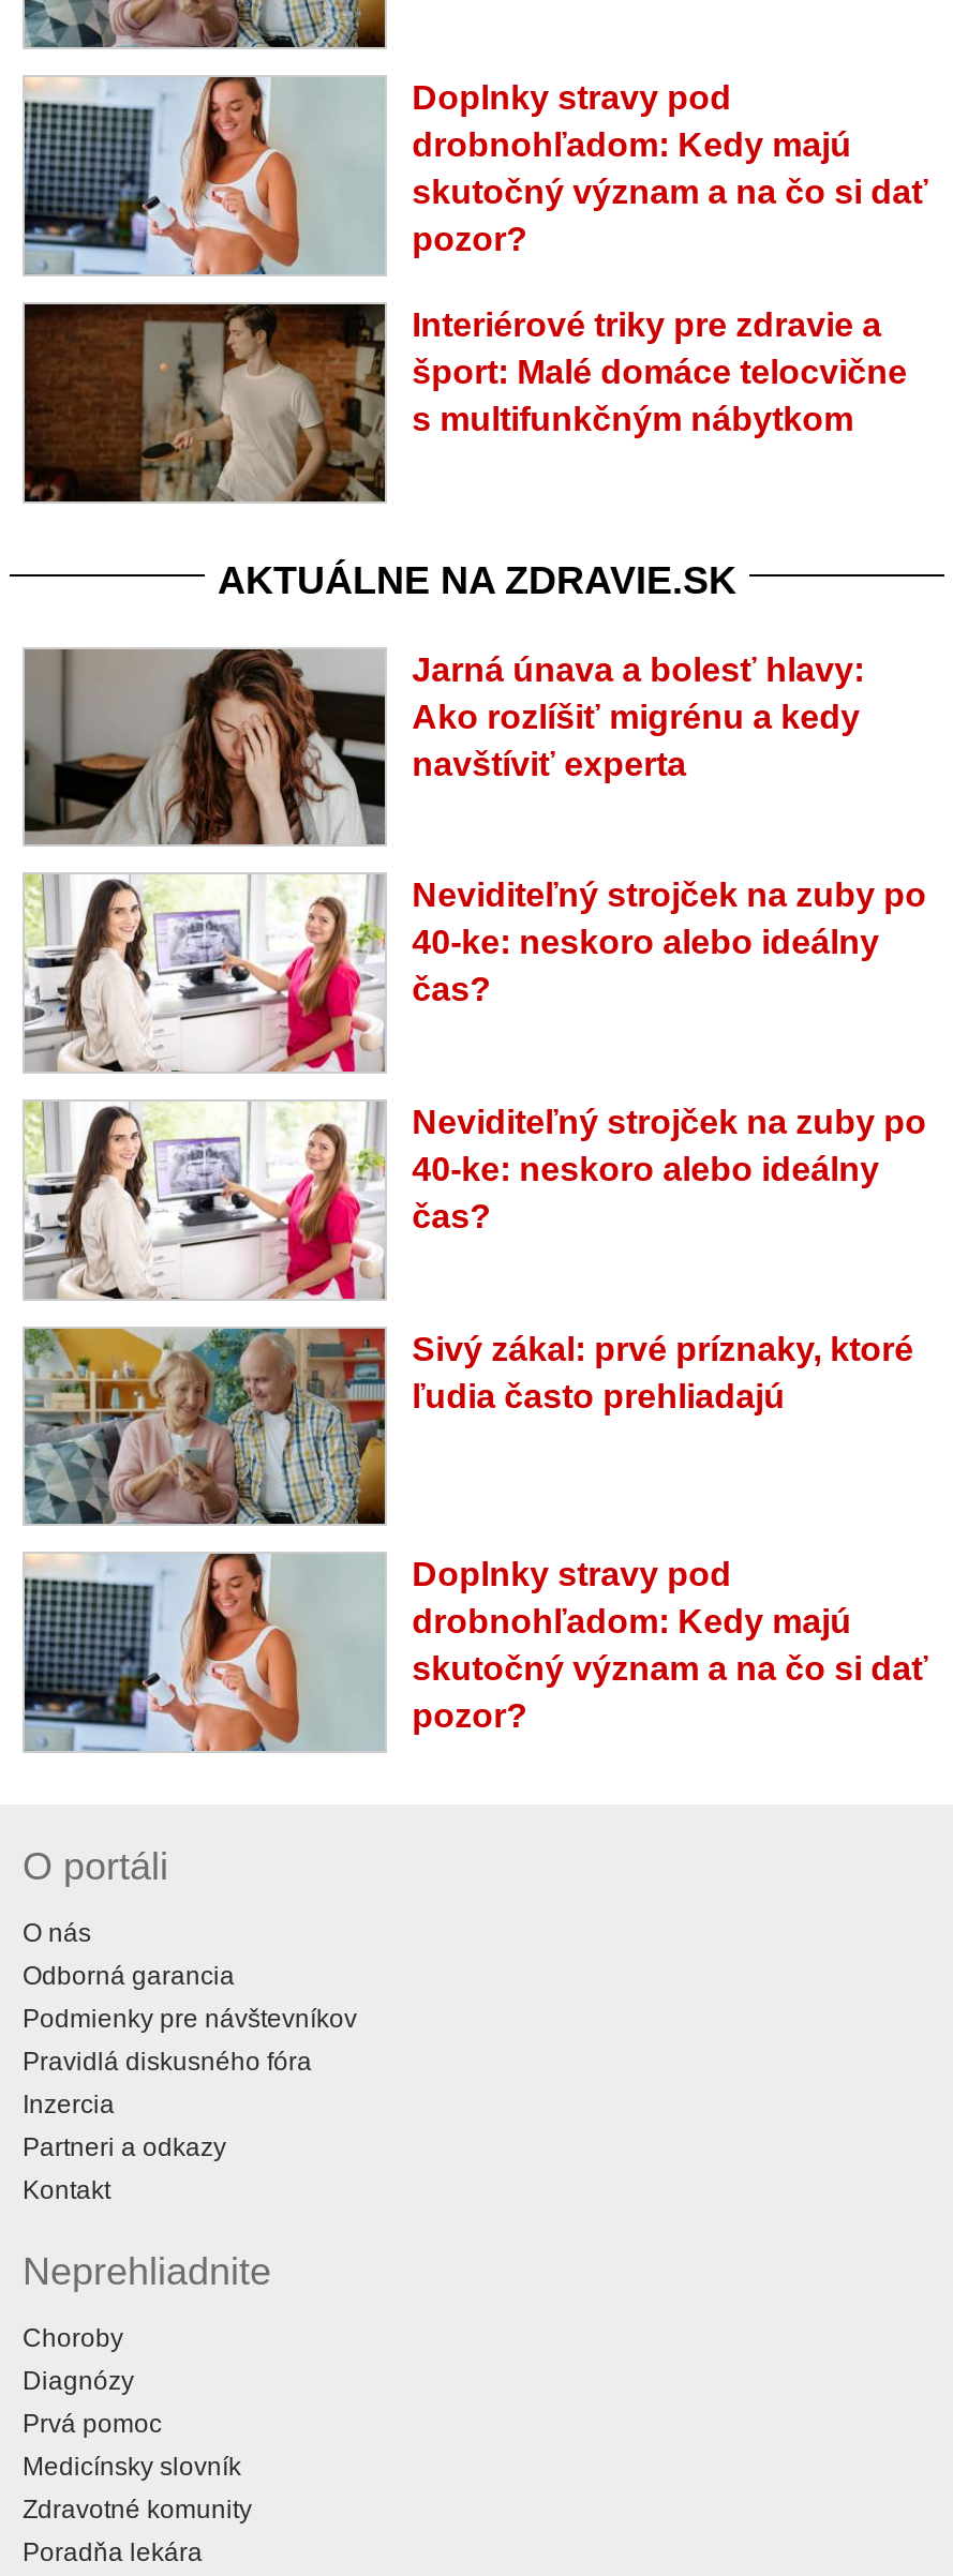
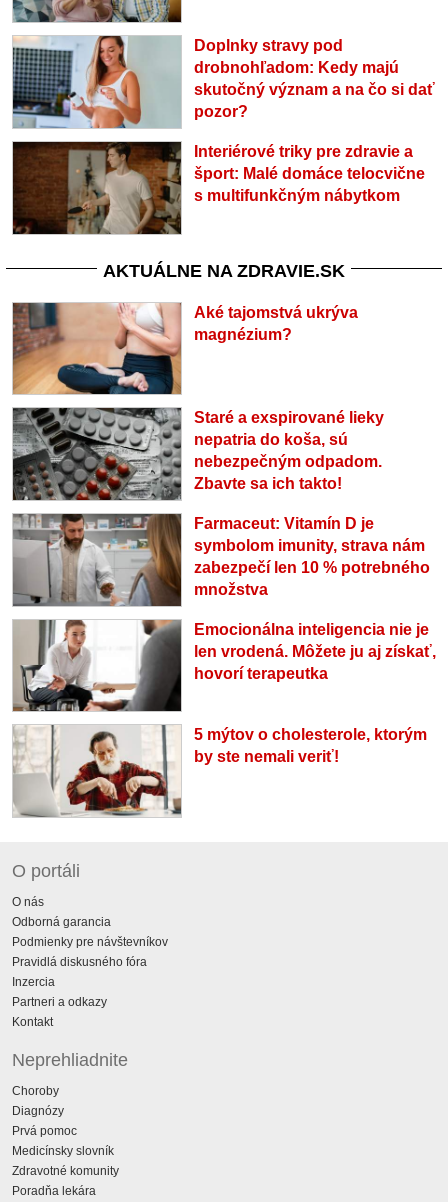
[23,647,864,847] [image] | Jarná únava a bolesť hlavy: | Ako rozlíšiť migrénu a kedy | navštíviť experta -> [12,303,358,395] [image] | Aké tajomstvá ukrýva | magnézium?
[23,872,927,1074] [image] | Neviditeľný strojček na zuby po | 40-ke: neskoro alebo ideálny | čas? -> [12,407,384,501] [image] | Staré a exspirované lieky | nepatria do koša, sú | nebezpečným odpadom. | Zbavte sa ich takto!
[25,1099,927,1301] [image] | Neviditeľný strojček na zuby po | 40-ke: neskoro alebo ideálny | čas? -> [12,513,430,607] [image] | Farmaceut: Vitamín D je | symbolom imunity, strava nám | zabezpečí len 10 % potrebného | množstva
[25,1327,914,1526] [image] | Sivý zákal: prvé príznaky, ktoré | ľudia často prehliadajú -> [12,619,436,712] [image] | Emocionálna inteligencia nie je | len vrodená. Môžete ju aj získať, | hovorí terapeutka
[23,1552,929,1753] [image] | Doplnky stravy pod | drobnohľadom: Kedy majú | skutočný význam a na čo si dať | pozor? -> [13,725,427,817] [image] | 5 mýtov o cholesterole, ktorým | by ste nemali veriť!

